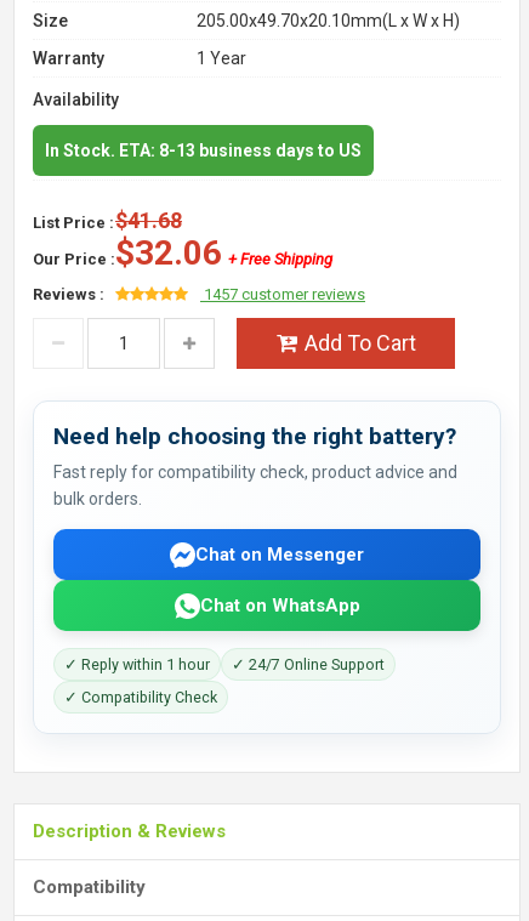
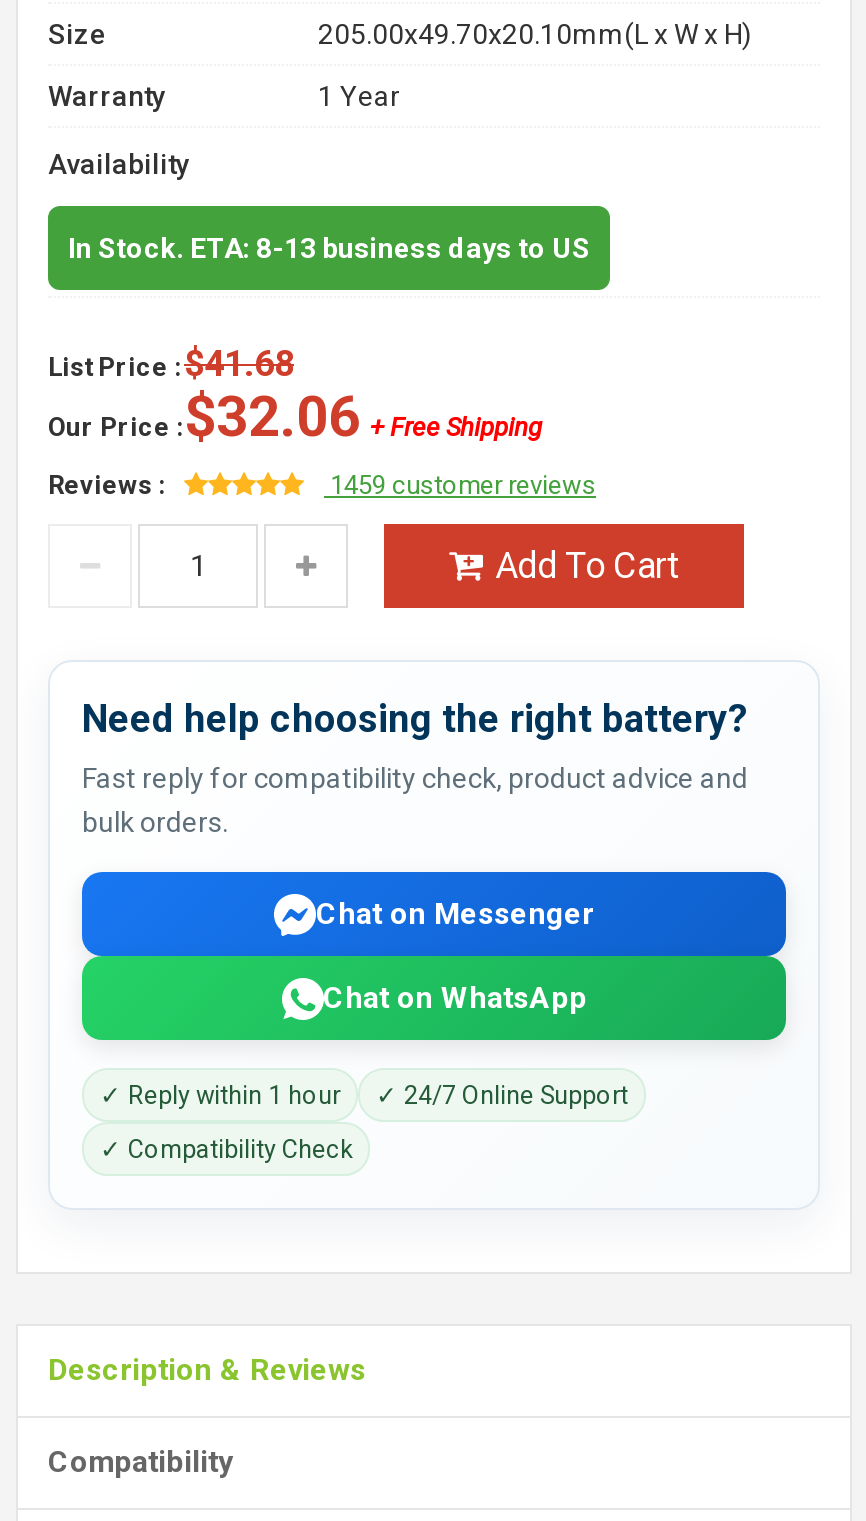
[200,285,365,303] 1457 customer reviews -> [324,470,596,500] 1459 customer reviews

